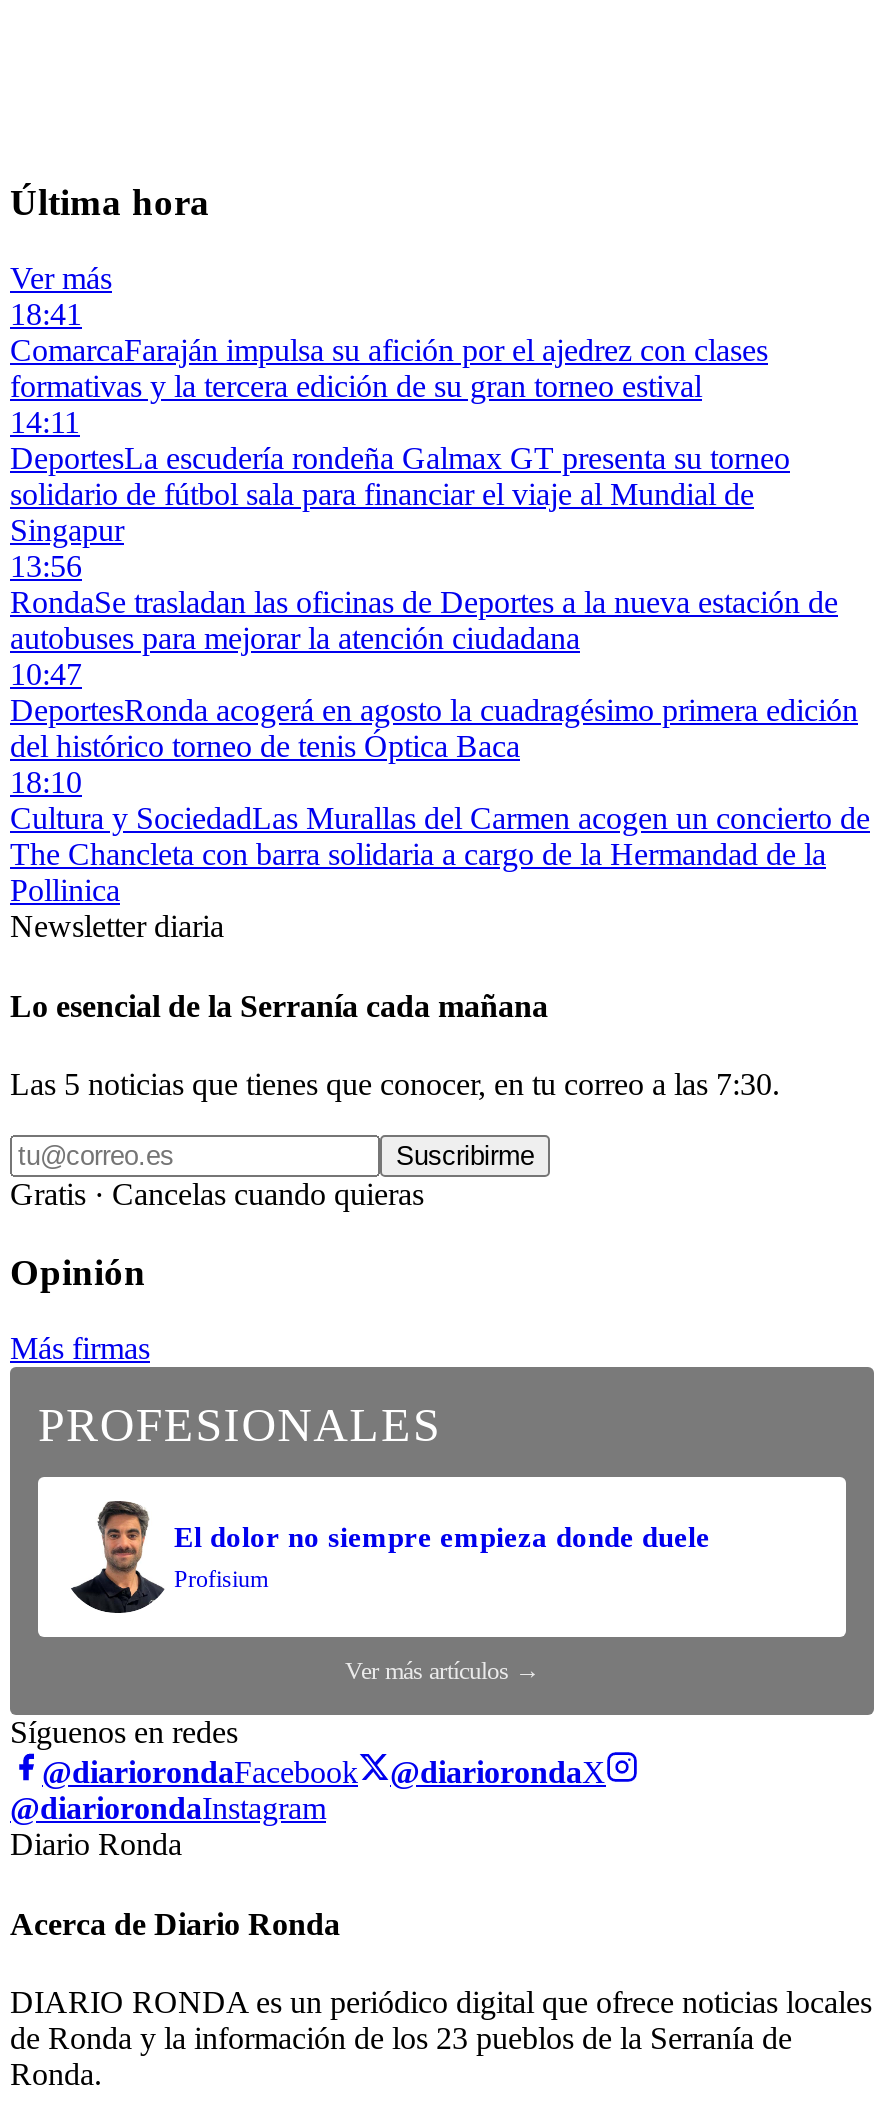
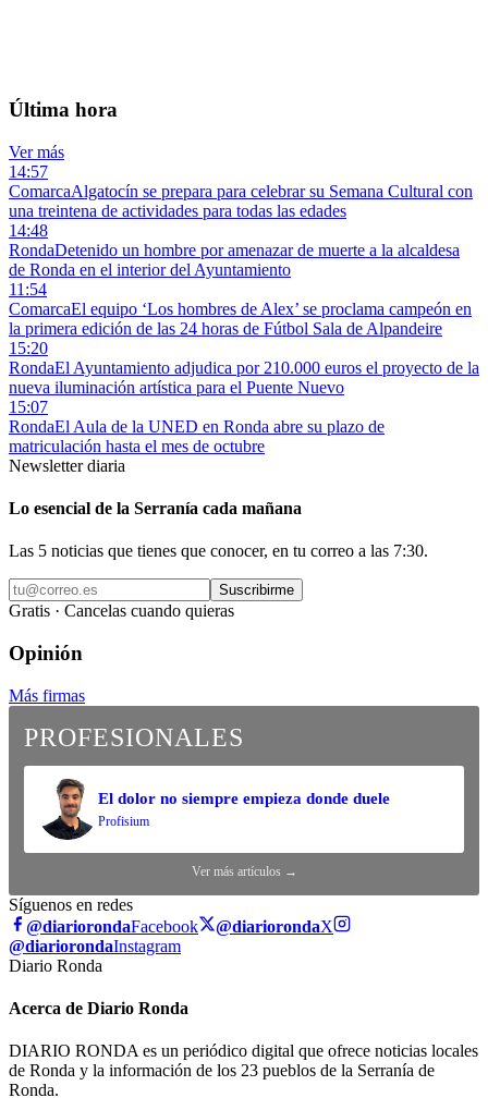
[10,298,870,908] 18:41 | ComarcaFaraján impulsa su afición por el ajedrez con clases | formativas y la tercera edición de su gran torneo estival | 14:11 | DeportesLa escudería rondeña Galmax GT presenta su torneo | solidario de fútbol sala para financiar el viaje al Mundial de | Singapur | 13:56 | RondaSe trasladan las oficinas de Deportes a la nueva estación de | autobuses para mejorar la atención ciudadana | 10:47 | DeportesRonda acogerá en agosto la cuadragésimo primera edición | del histórico torneo de tenis Óptica Baca | 18:10 | Cultura y SociedadLas Murallas del Carmen acogen un concierto de | The Chancleta con barra solidaria a cargo de la Hermandad de la | Pollinica -> [9,162,479,455] 14:57 | ComarcaAlgatocín se prepara para celebrar su Semana Cultural con | una treintena de actividades para todas las edades | 14:48 | RondaDetenido un hombre por amenazar de muerte a la alcaldesa | de Ronda en el interior del Ayuntamiento | 11:54 | ComarcaEl equipo ‘Los hombres de Alex’ se proclama campeón en | la primera edición de las 24 horas de Fútbol Sala de Alpandeire | 15:20 | RondaEl Ayuntamiento adjudica por 210.000 euros el proyecto de la | nueva iluminación artística para el Puente Nuevo | 15:07 | RondaEl Aula de la UNED en Ronda abre su plazo de | matriculación hasta el mes de octubre

